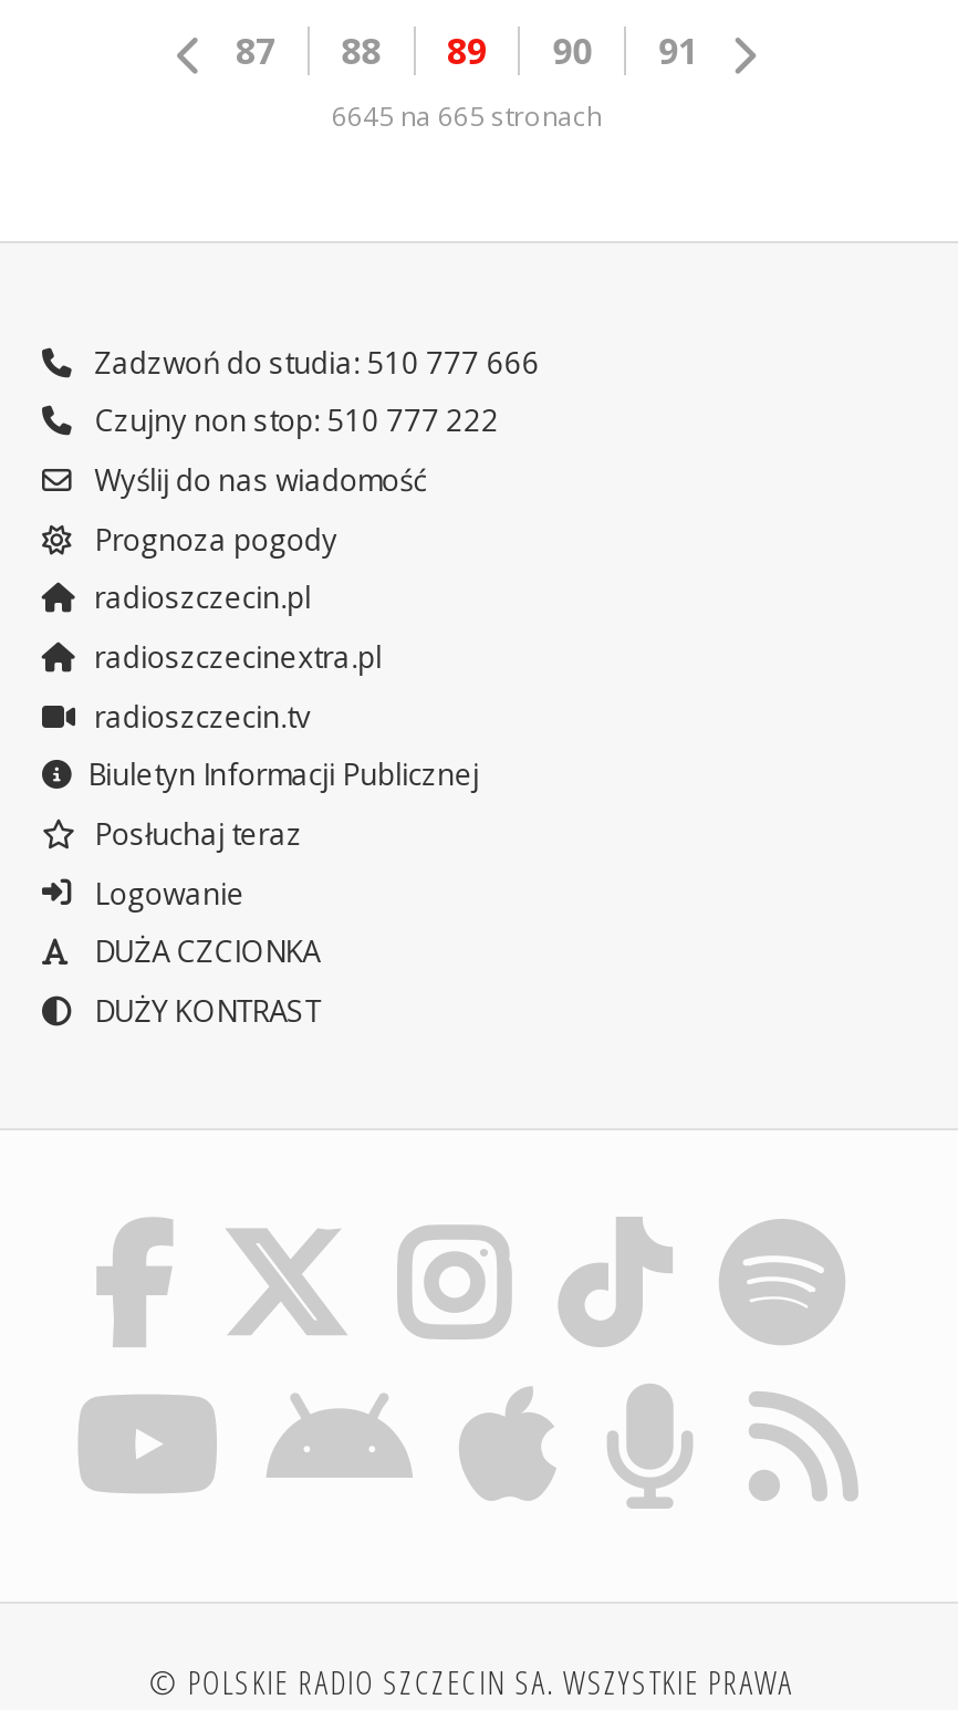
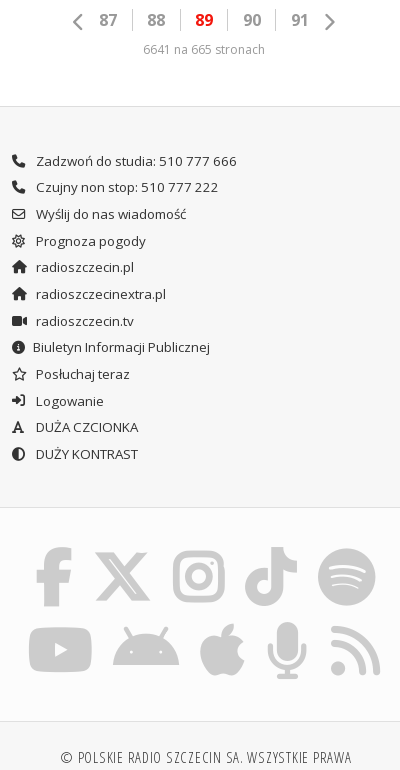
[332,98,602,136] 6645 na 665 stronach -> [143,41,265,58] 6641 na 665 stronach

